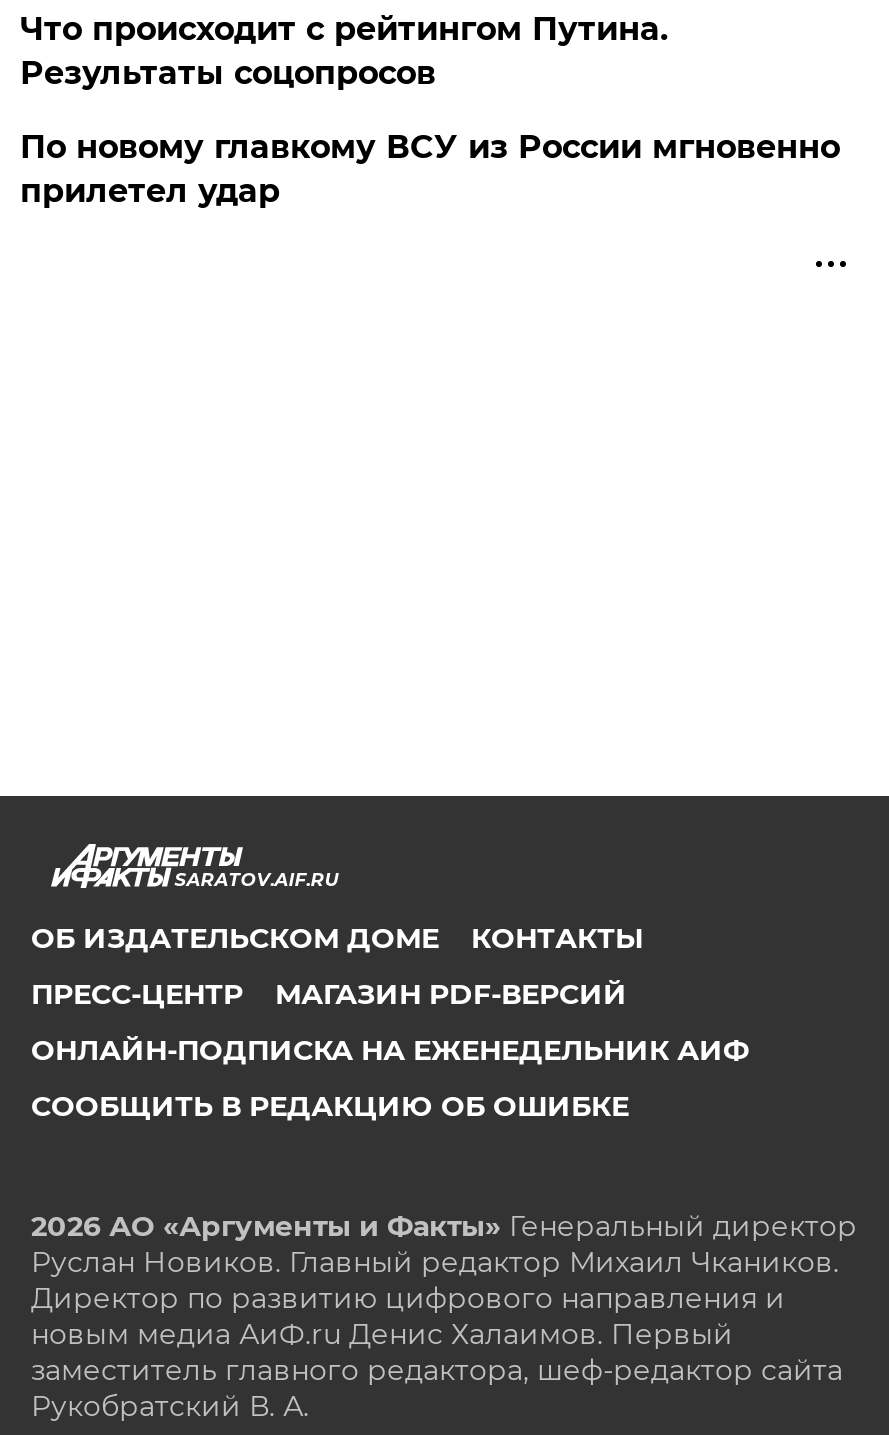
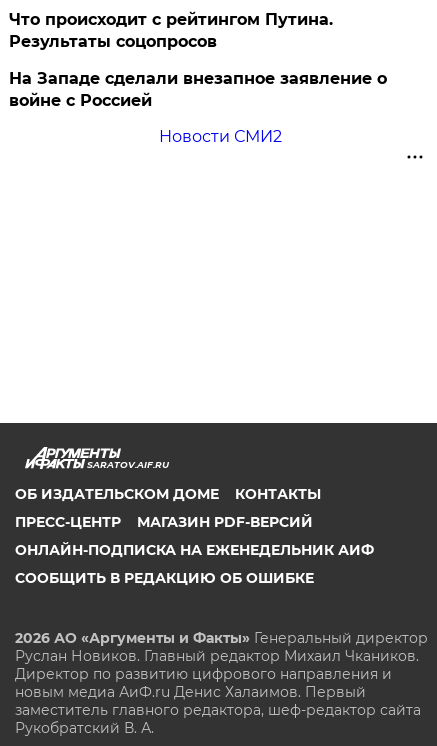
[20,129,840,211] По новому главкому ВСУ из России мгновенно | прилетел удар -> [9,69,387,146] На Западе сделали внезапное заявление о | войне с Россией | Новости СМИ2

